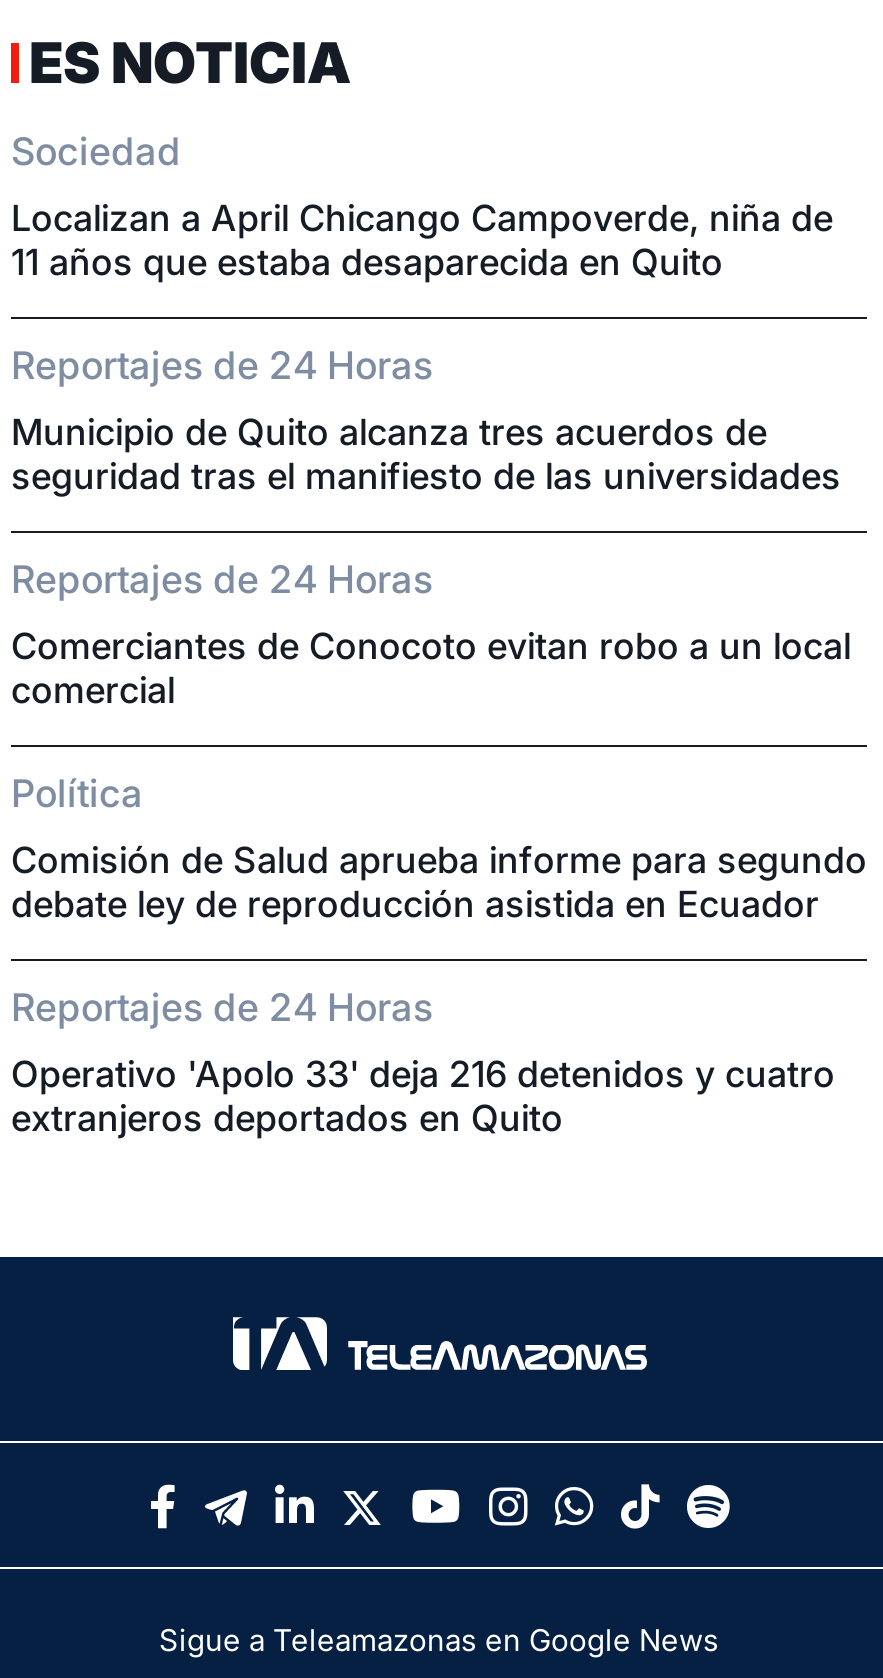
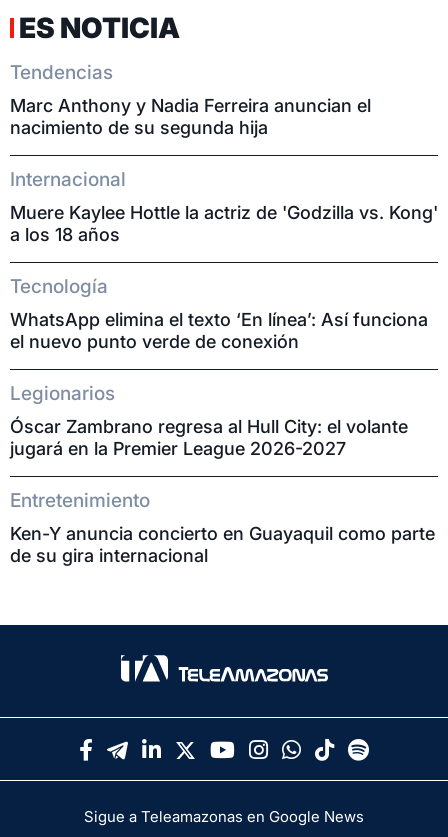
[11,130,181,176] Sociedad -> [10,61,113,84] Tendencias
[11,198,833,284] Localizan a April Chicango Campoverde, niña de | 11 años que estaba desaparecida en Quito -> [10,95,371,138] Marc Anthony y Nadia Ferreira anuncian el | nacimiento de su segunda hija
[11,344,433,390] Reportajes de 24 Horas -> [10,168,126,191] Internacional
[11,412,841,498] Municipio de Quito alcanza tres acuerdos de | seguridad tras el manifiesto de las universidades -> [10,202,438,245] Muere Kaylee Hottle la actriz de 'Godzilla vs. Kong' | a los 18 años
[11,558,433,604] Reportajes de 24 Horas -> [10,275,108,298] Tecnología
[11,626,851,712] Comerciantes de Conocoto evitan robo a un local | comercial -> [10,309,428,352] WhatsApp elimina el texto ‘En línea’: Así funciona | el nuevo punto verde de conexión
[11,772,143,818] Política -> [10,382,115,405] Legionarios
[11,840,867,926] Comisión de Salud aprueba informe para segundo | debate ley de reproducción asistida en Ecuador -> [10,416,408,459] Óscar Zambrano regresa al Hull City: el volante | jugará en la Premier League 2026-2027
[11,986,433,1032] Reportajes de 24 Horas -> [10,489,150,512] Entretenimiento
[11,1054,835,1140] Operativo 'Apolo 33' deja 216 detenidos y cuatro | extranjeros deportados en Quito -> [10,523,435,566] Ken-Y anuncia concierto en Guayaquil como parte | de su gira internacional

